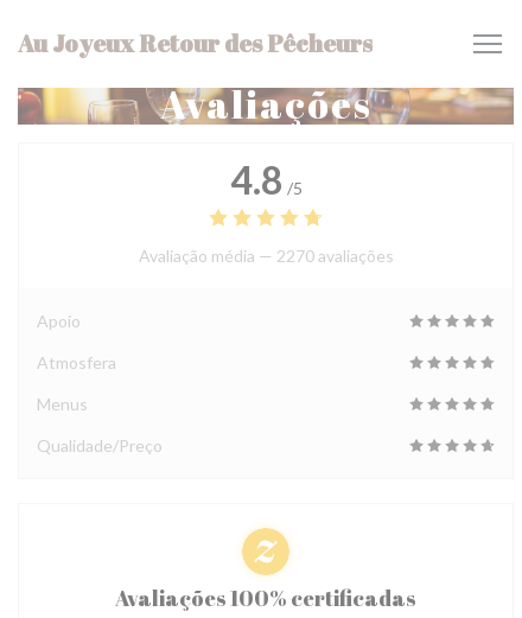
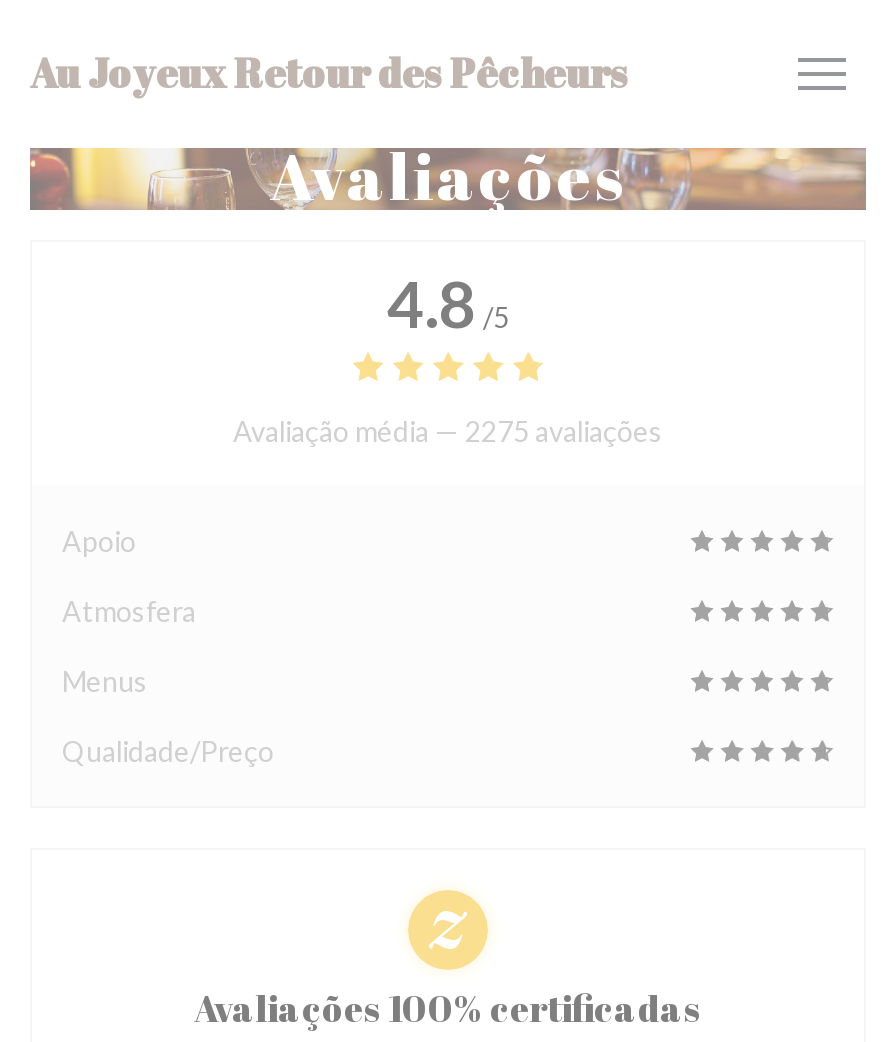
[138,246,393,266] Avaliação média — 2270 avaliações -> [233,414,663,448] Avaliação média — 2275 avaliações

